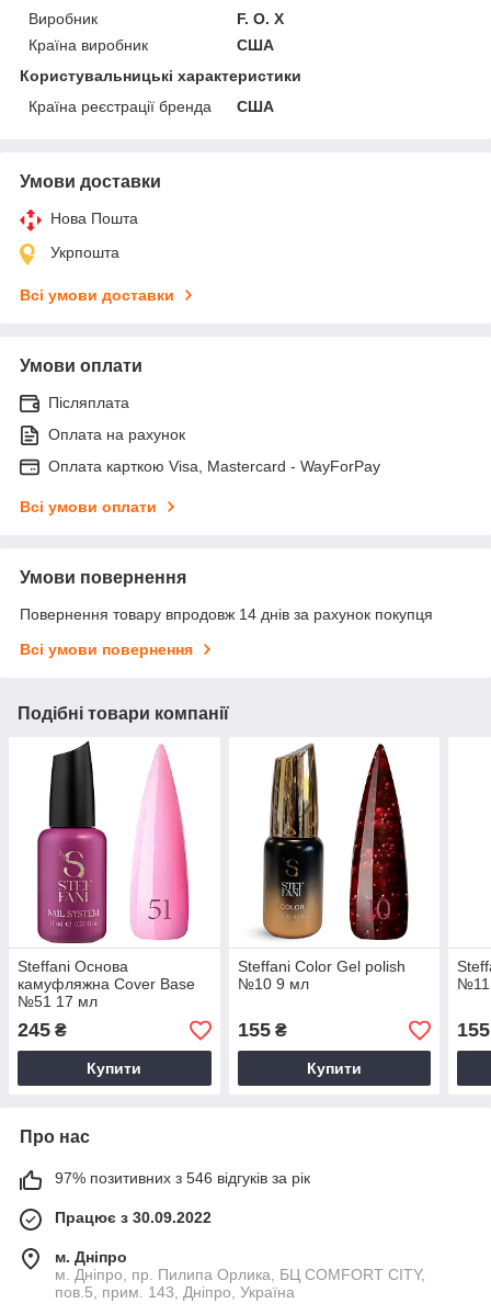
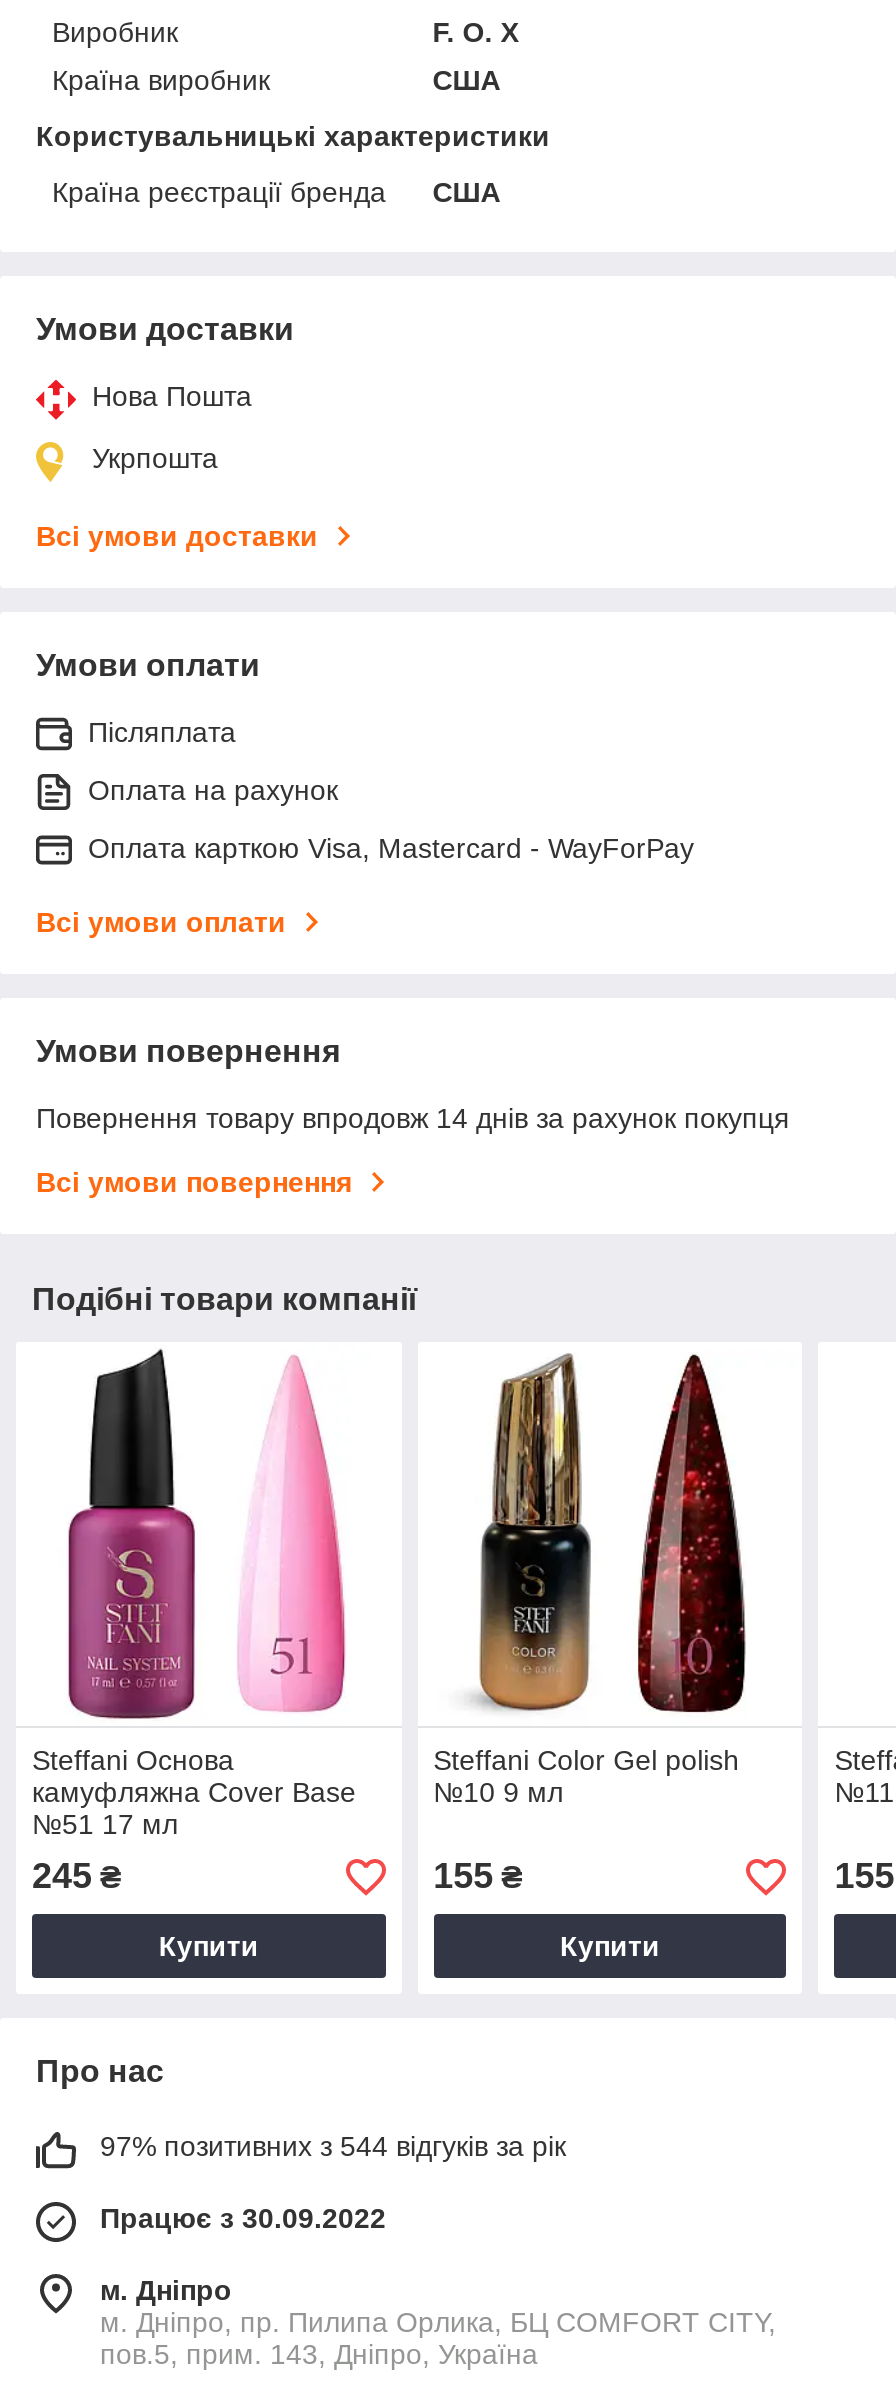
[55,1170,310,1187] 97% позитивних з 546 відгуків за рік -> [100,2131,566,2163] 97% позитивних з 544 відгуків за рік

